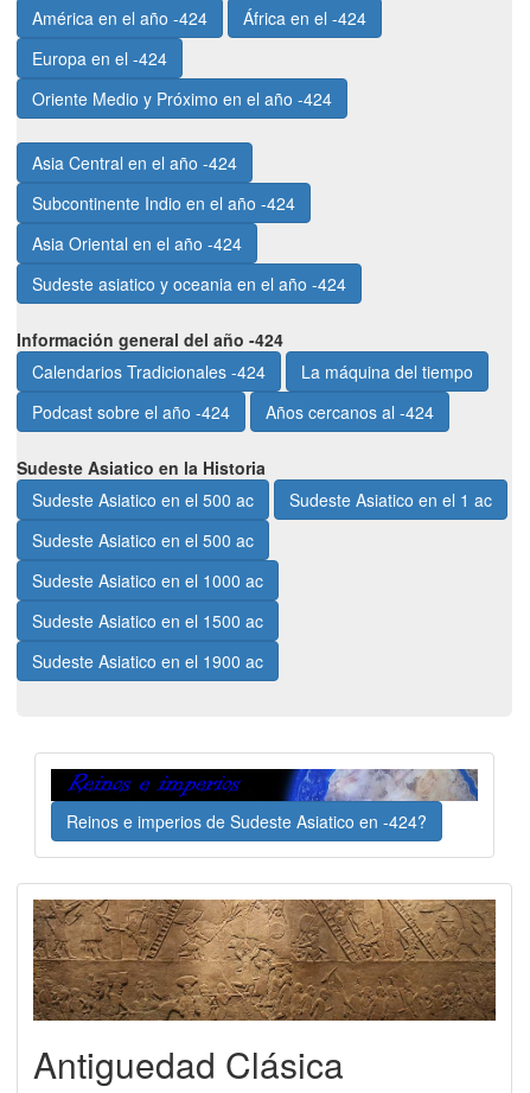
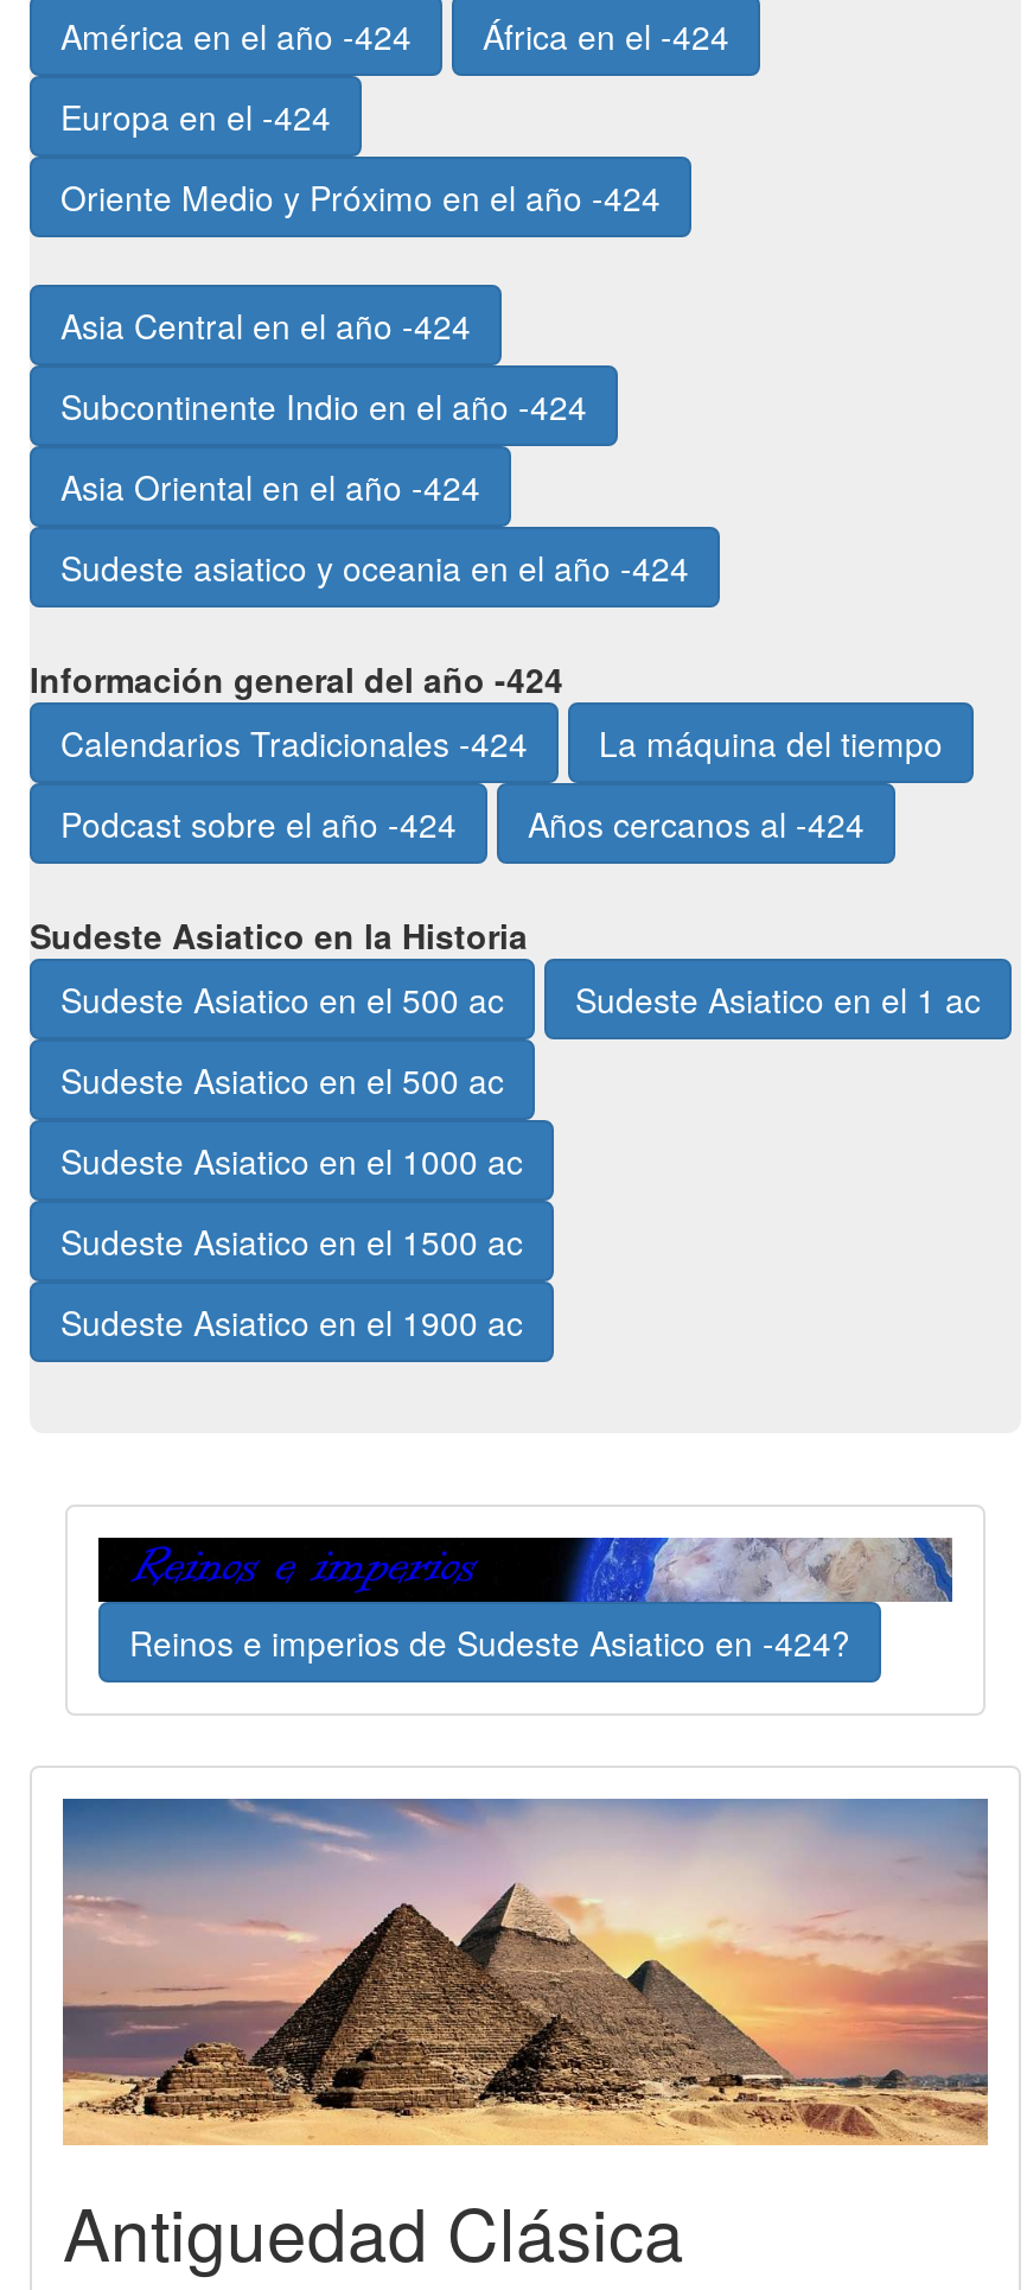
[33,898,497,1022] [image] -> [60,1796,990,2145] [image]

